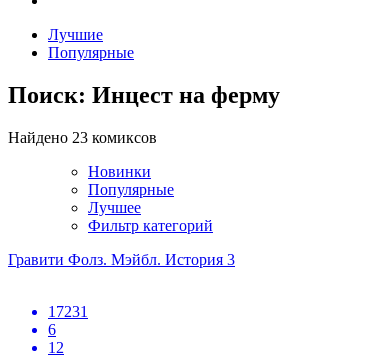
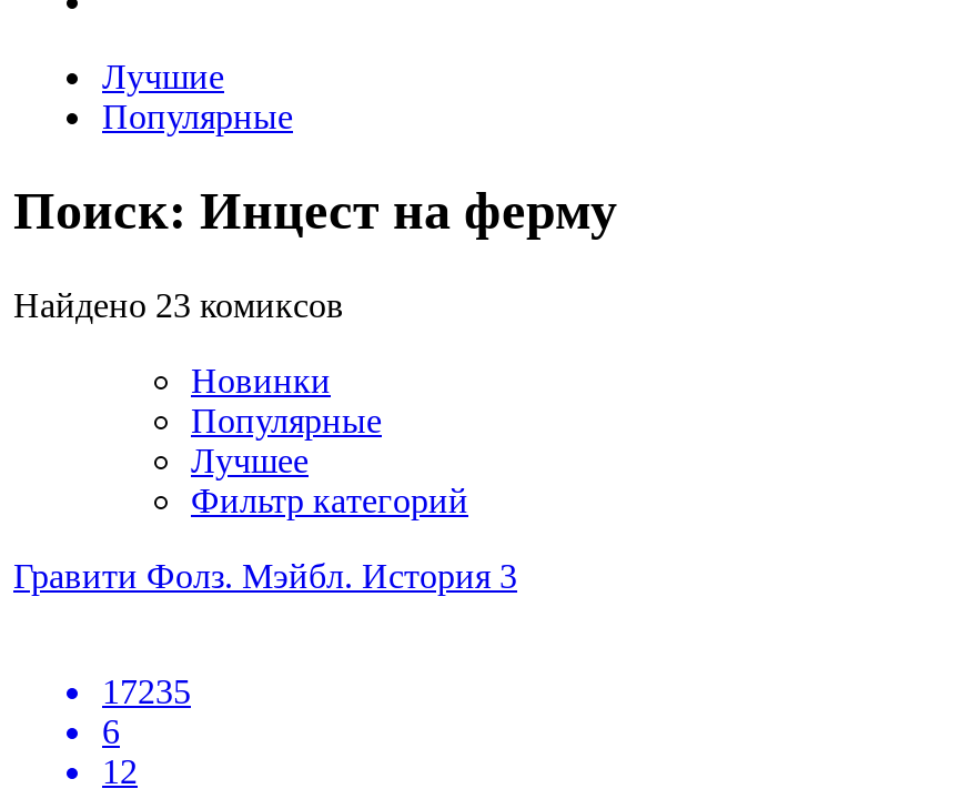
[48,303,88,320] 17231 -> [102,672,191,710] 17235

